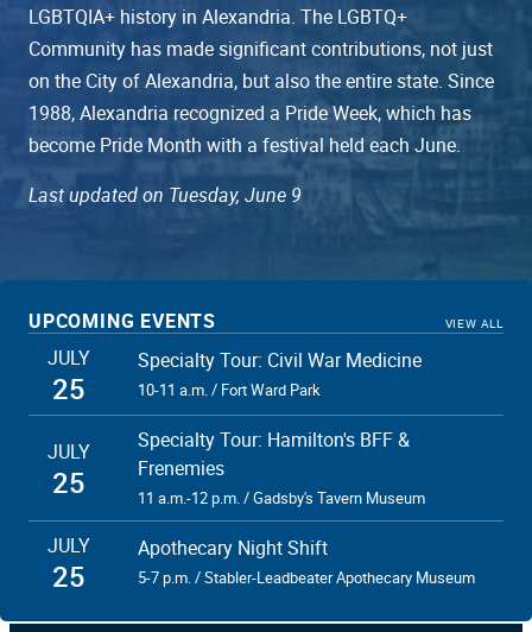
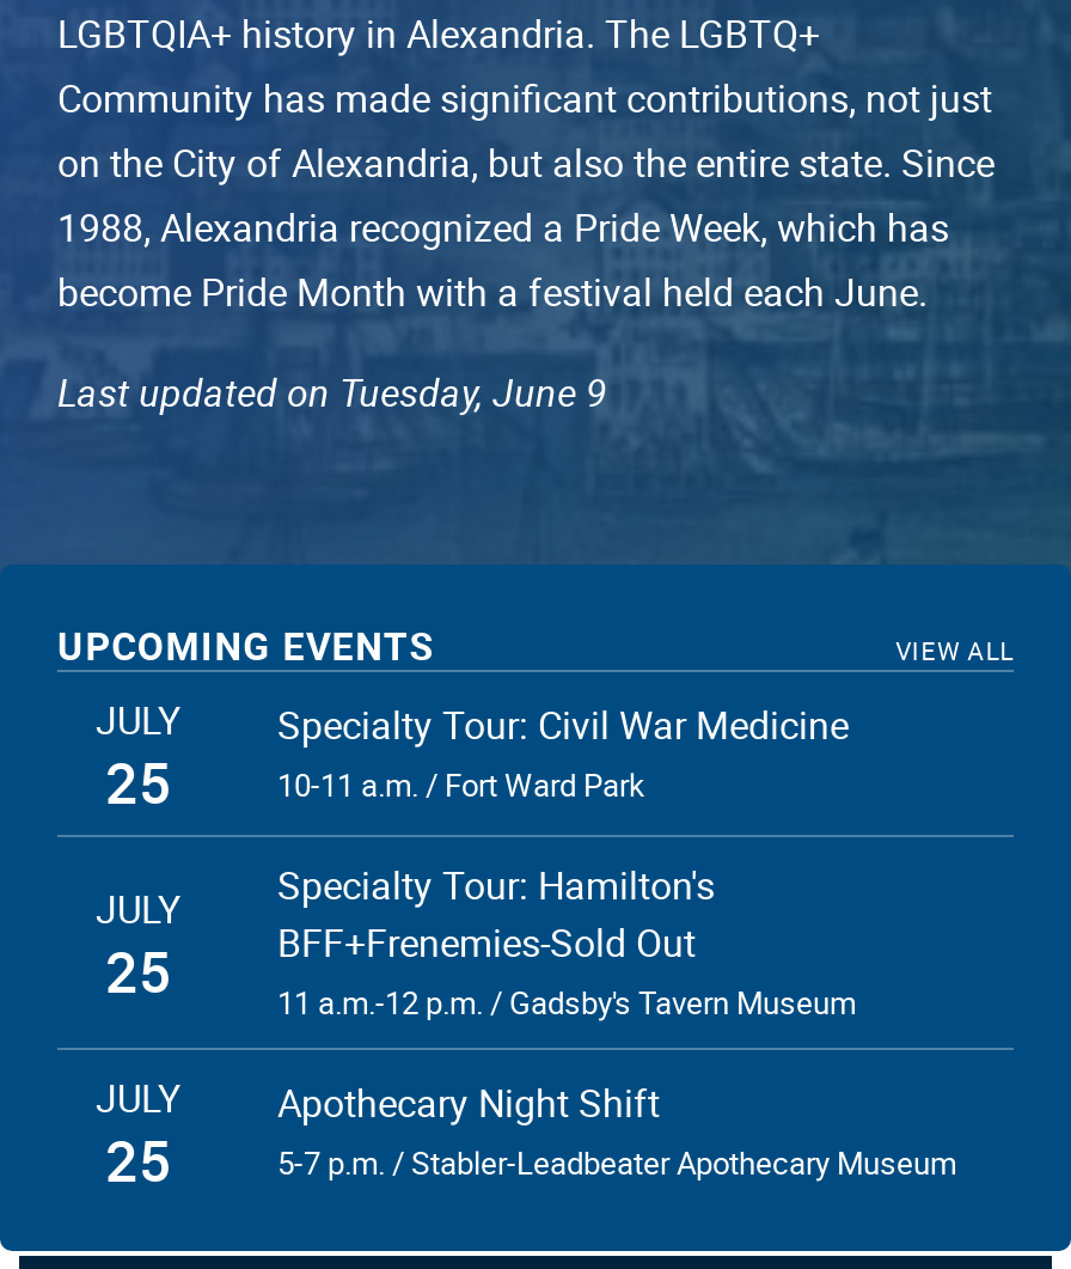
[138,426,410,481] Specialty Tour: Hamilton's BFF & | Frenemies -> [277,859,715,969] Specialty Tour: Hamilton's | BFF+Frenemies-Sold Out

